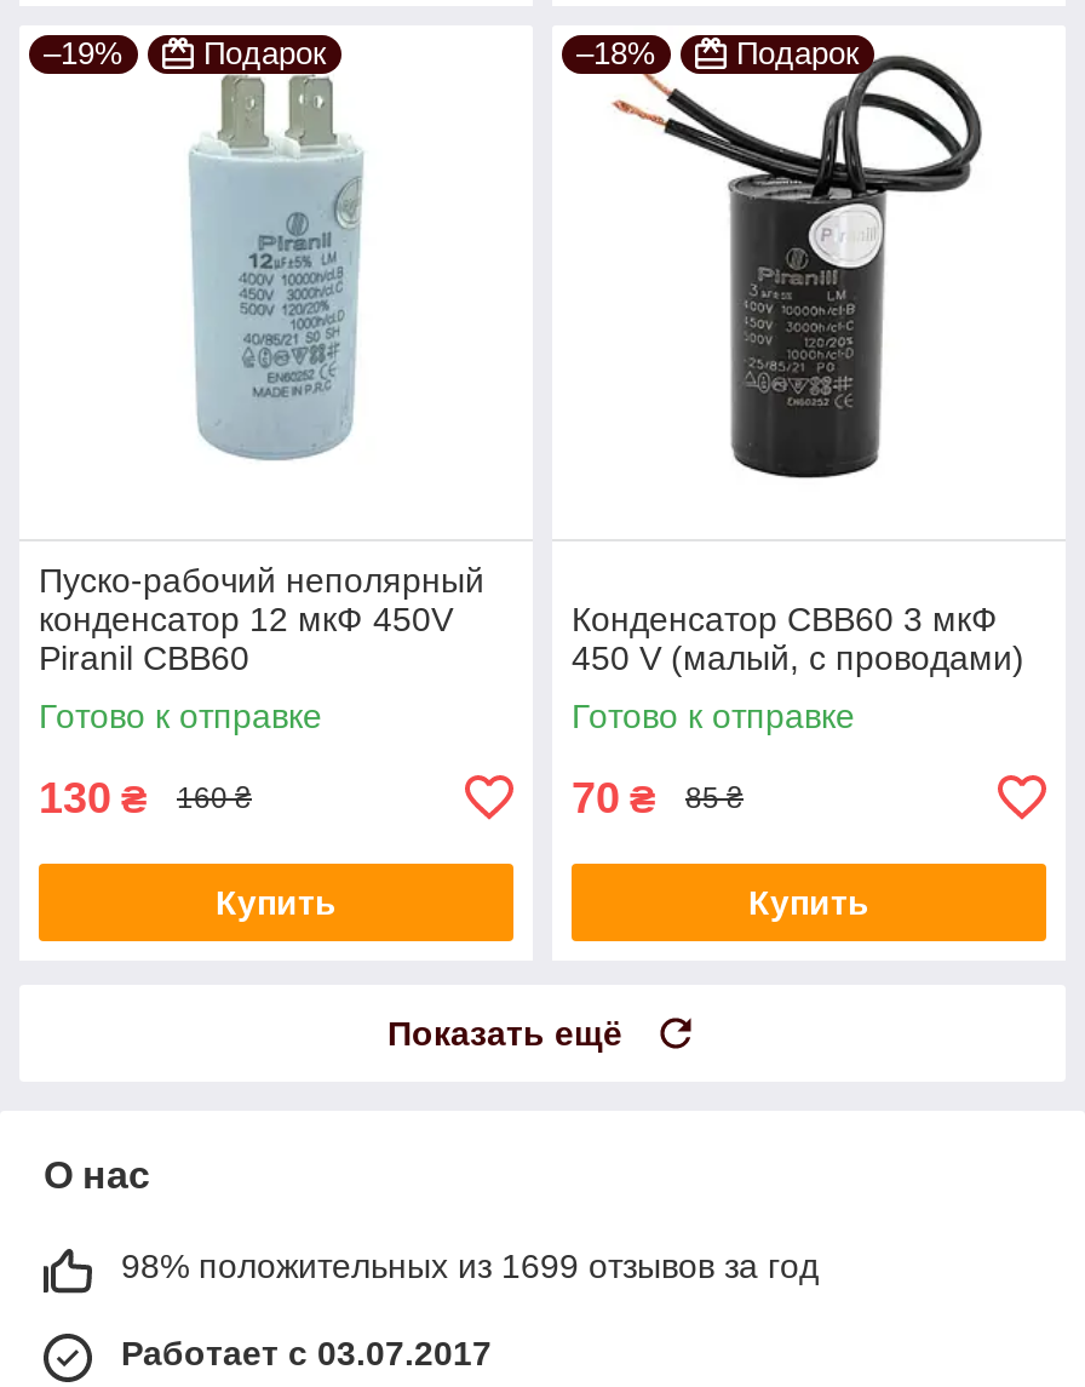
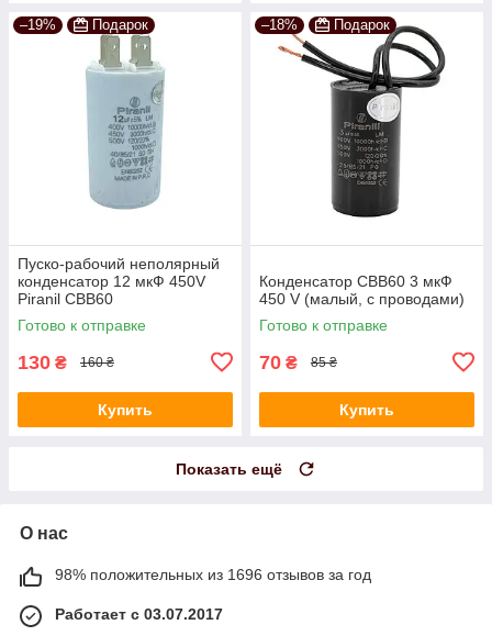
[121,1245,819,1284] 98% положительных из 1699 отзывов за год -> [55,565,371,583] 98% положительных из 1696 отзывов за год

